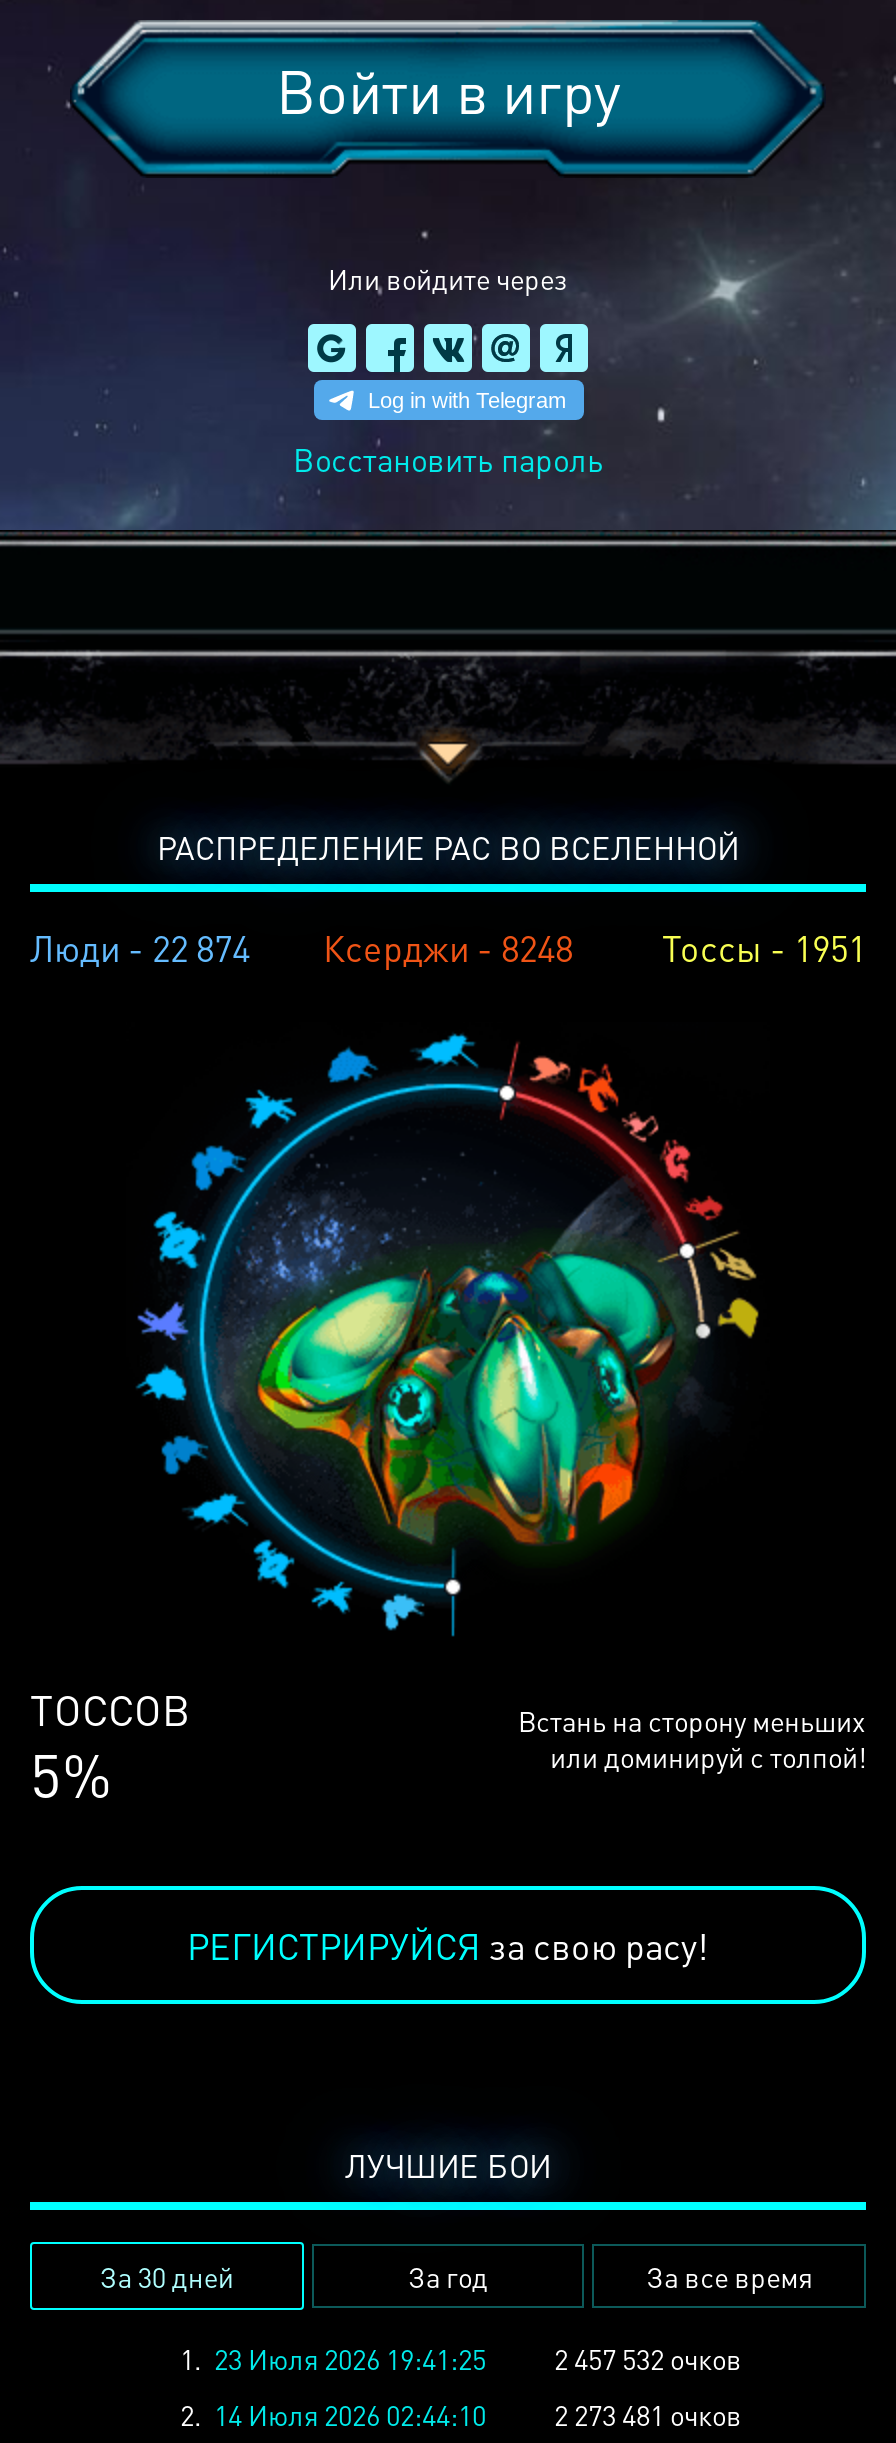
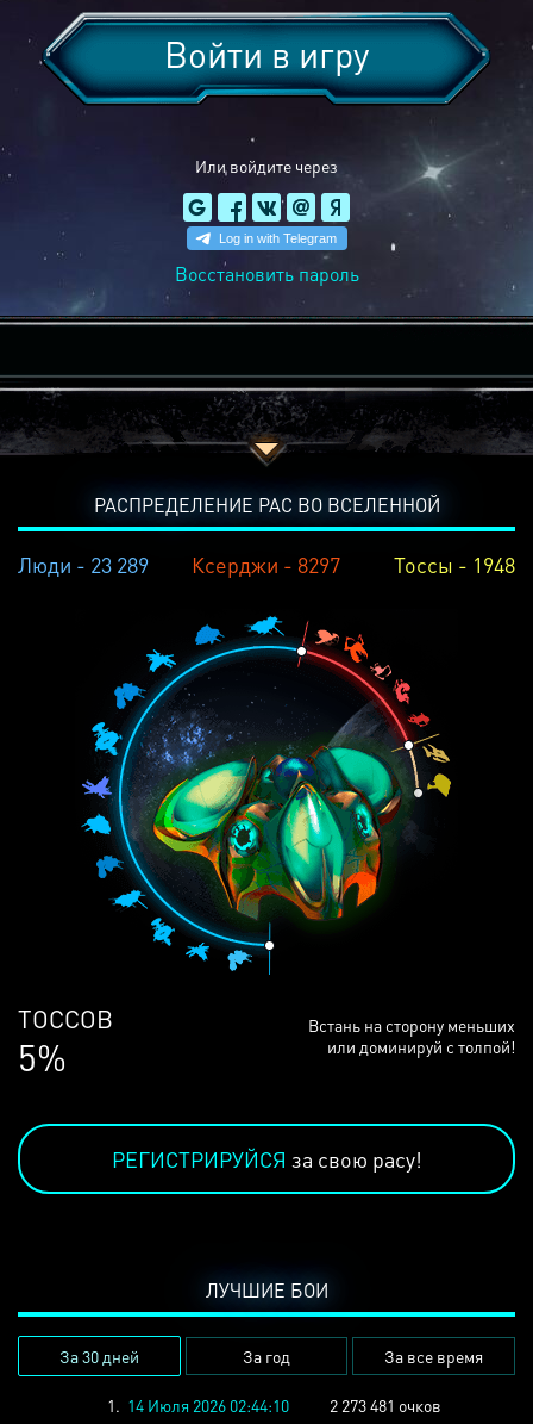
[30,924,250,970] Люди - 22 874 -> [18,551,149,578] Люди - 23 289
[323,924,573,970] Ксерджи - 8248 -> [192,551,341,578] Ксерджи - 8297
[662,924,866,970] Тоссы - 1951 -> [394,551,515,578] Тоссы - 1948
[180,2340,742,2432] 1. 23 Июля 2026 19:41:25 | 2 457 532 очков | 2. 14 Июля 2026 02:44:10 -> [107,1394,289,1416] 1. 14 Июля 2026 02:44:10

